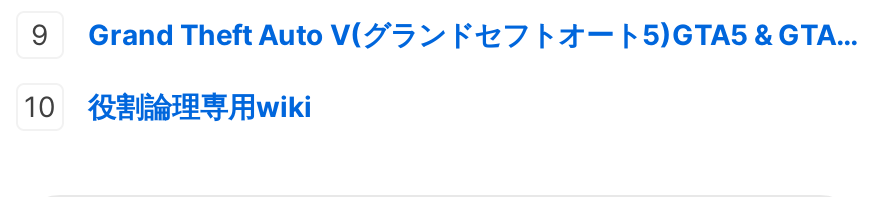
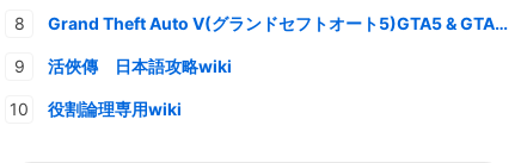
none -> [48,55,232,76] 活俠傳 日本語攻略wiki

